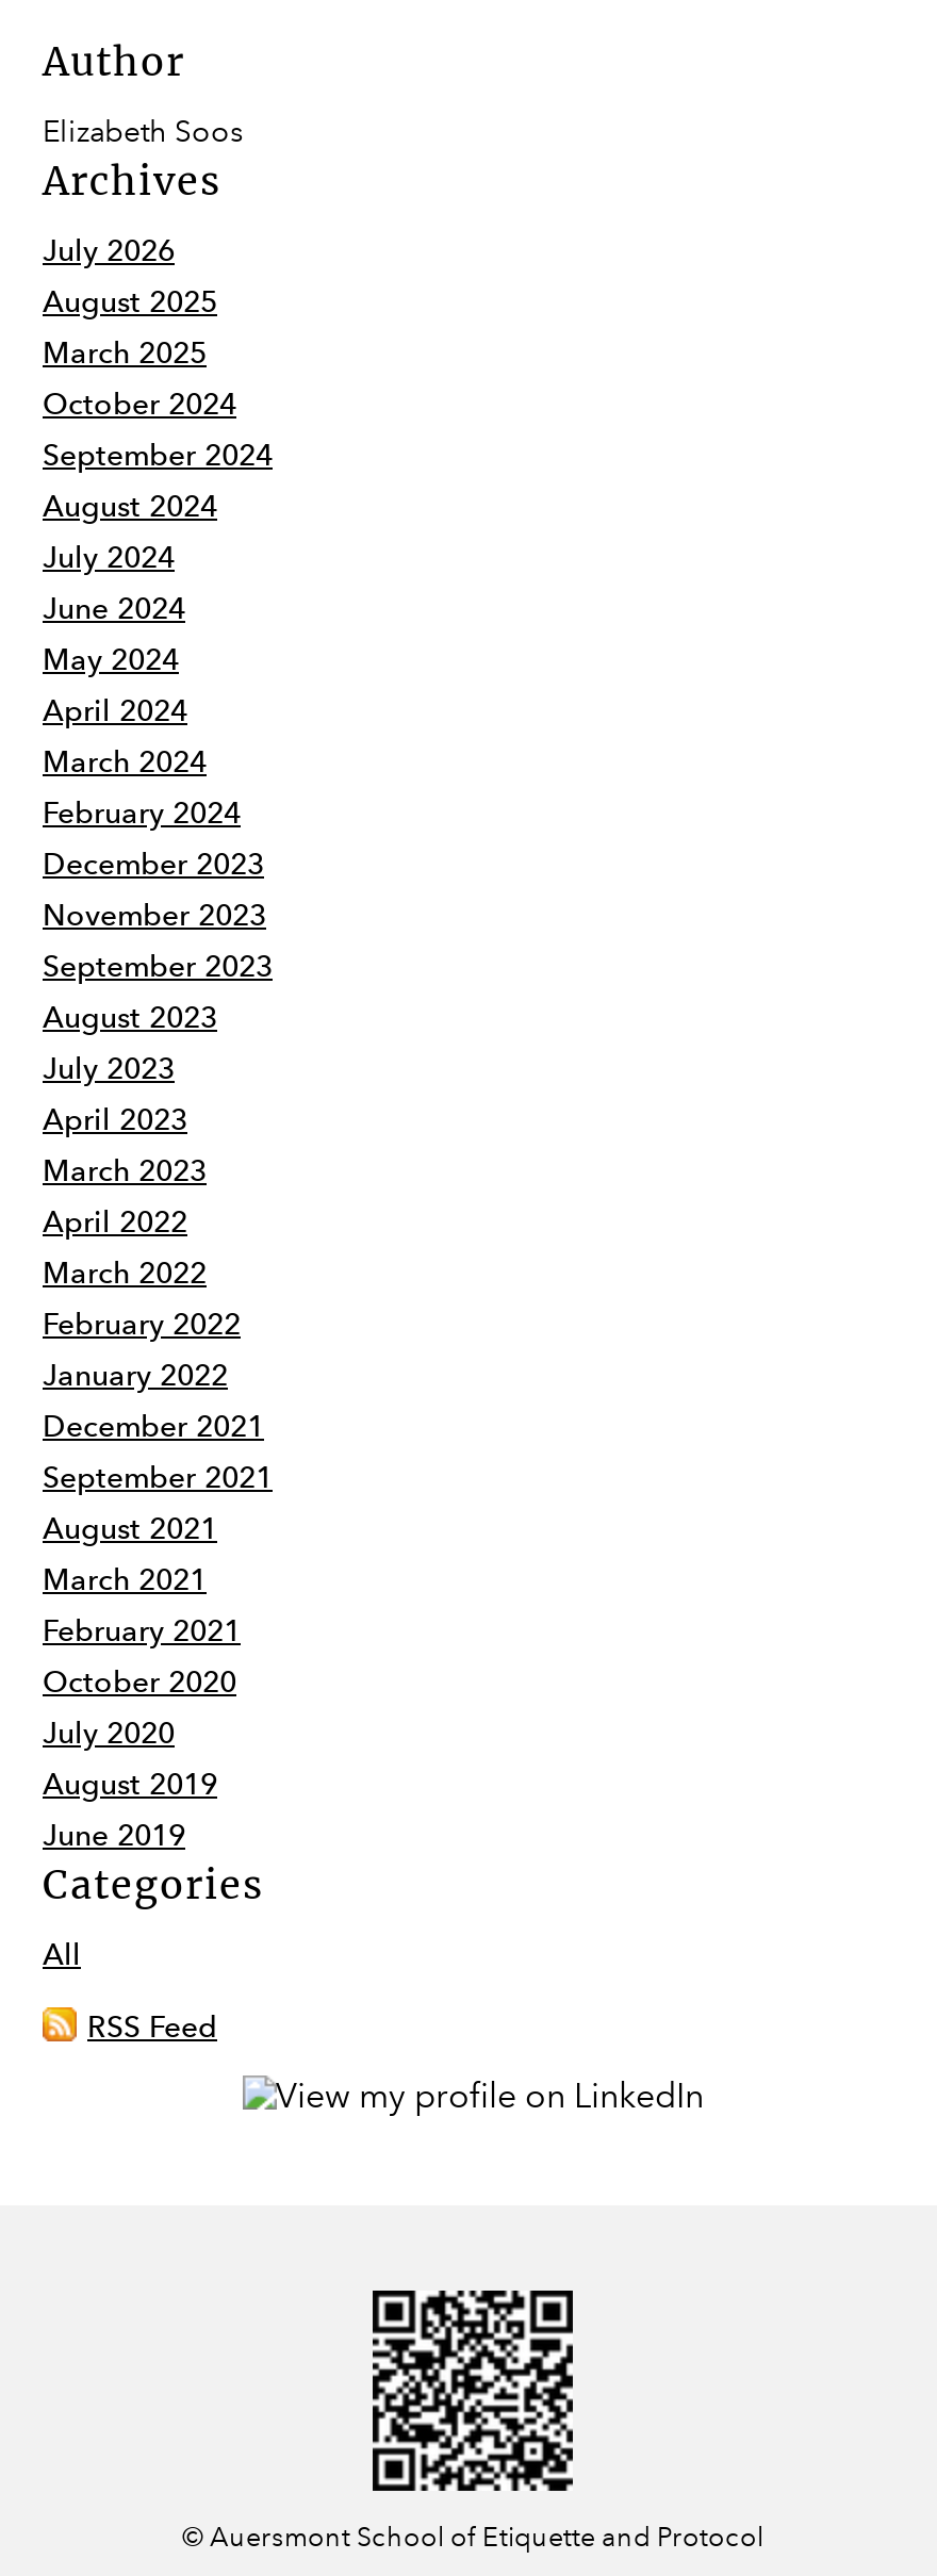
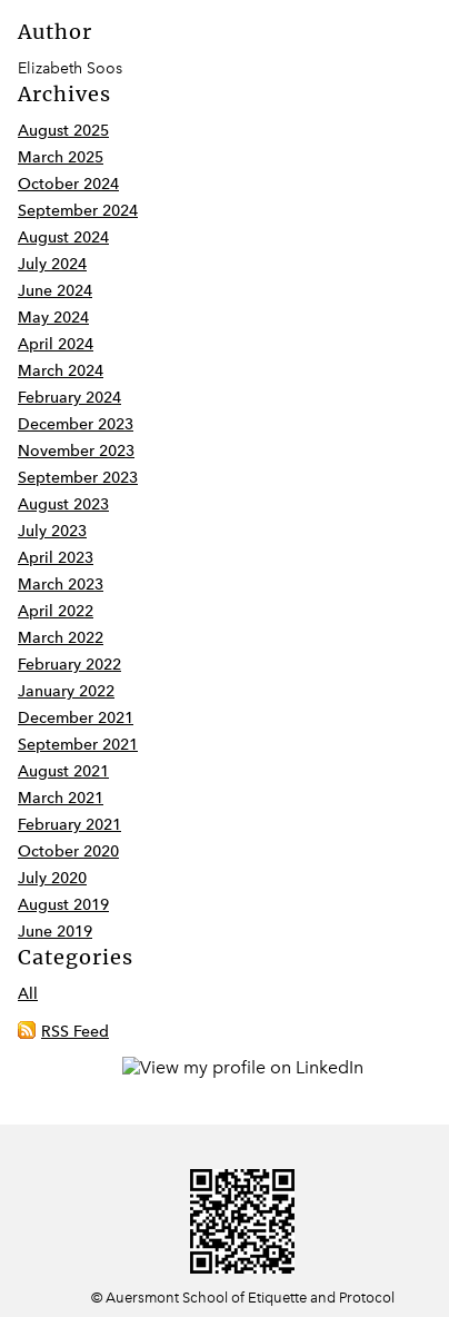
[43,234,175,270] July 2026 -> none

